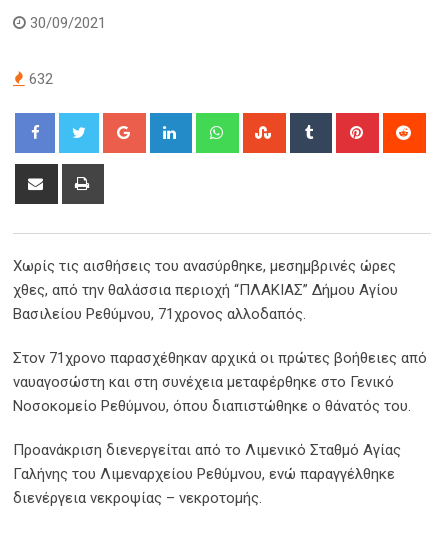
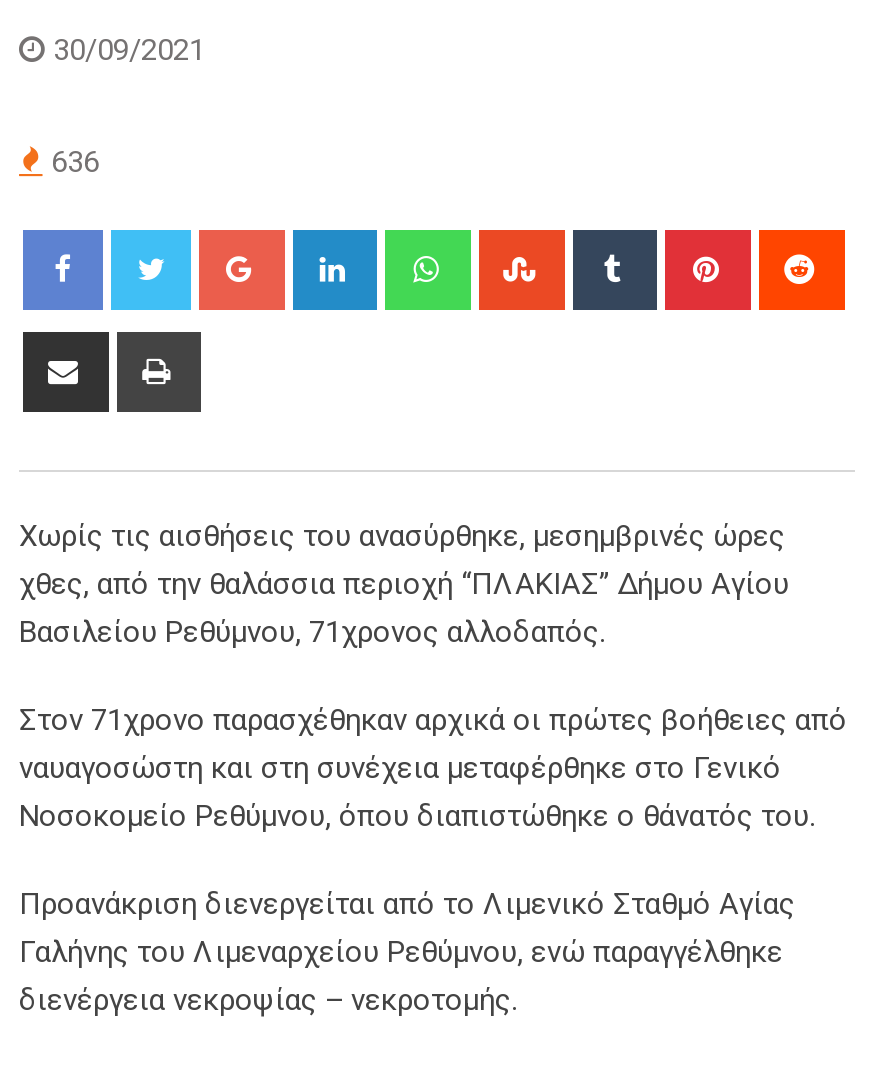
[25,70,53,88] 632 -> [43,143,99,179] 636

